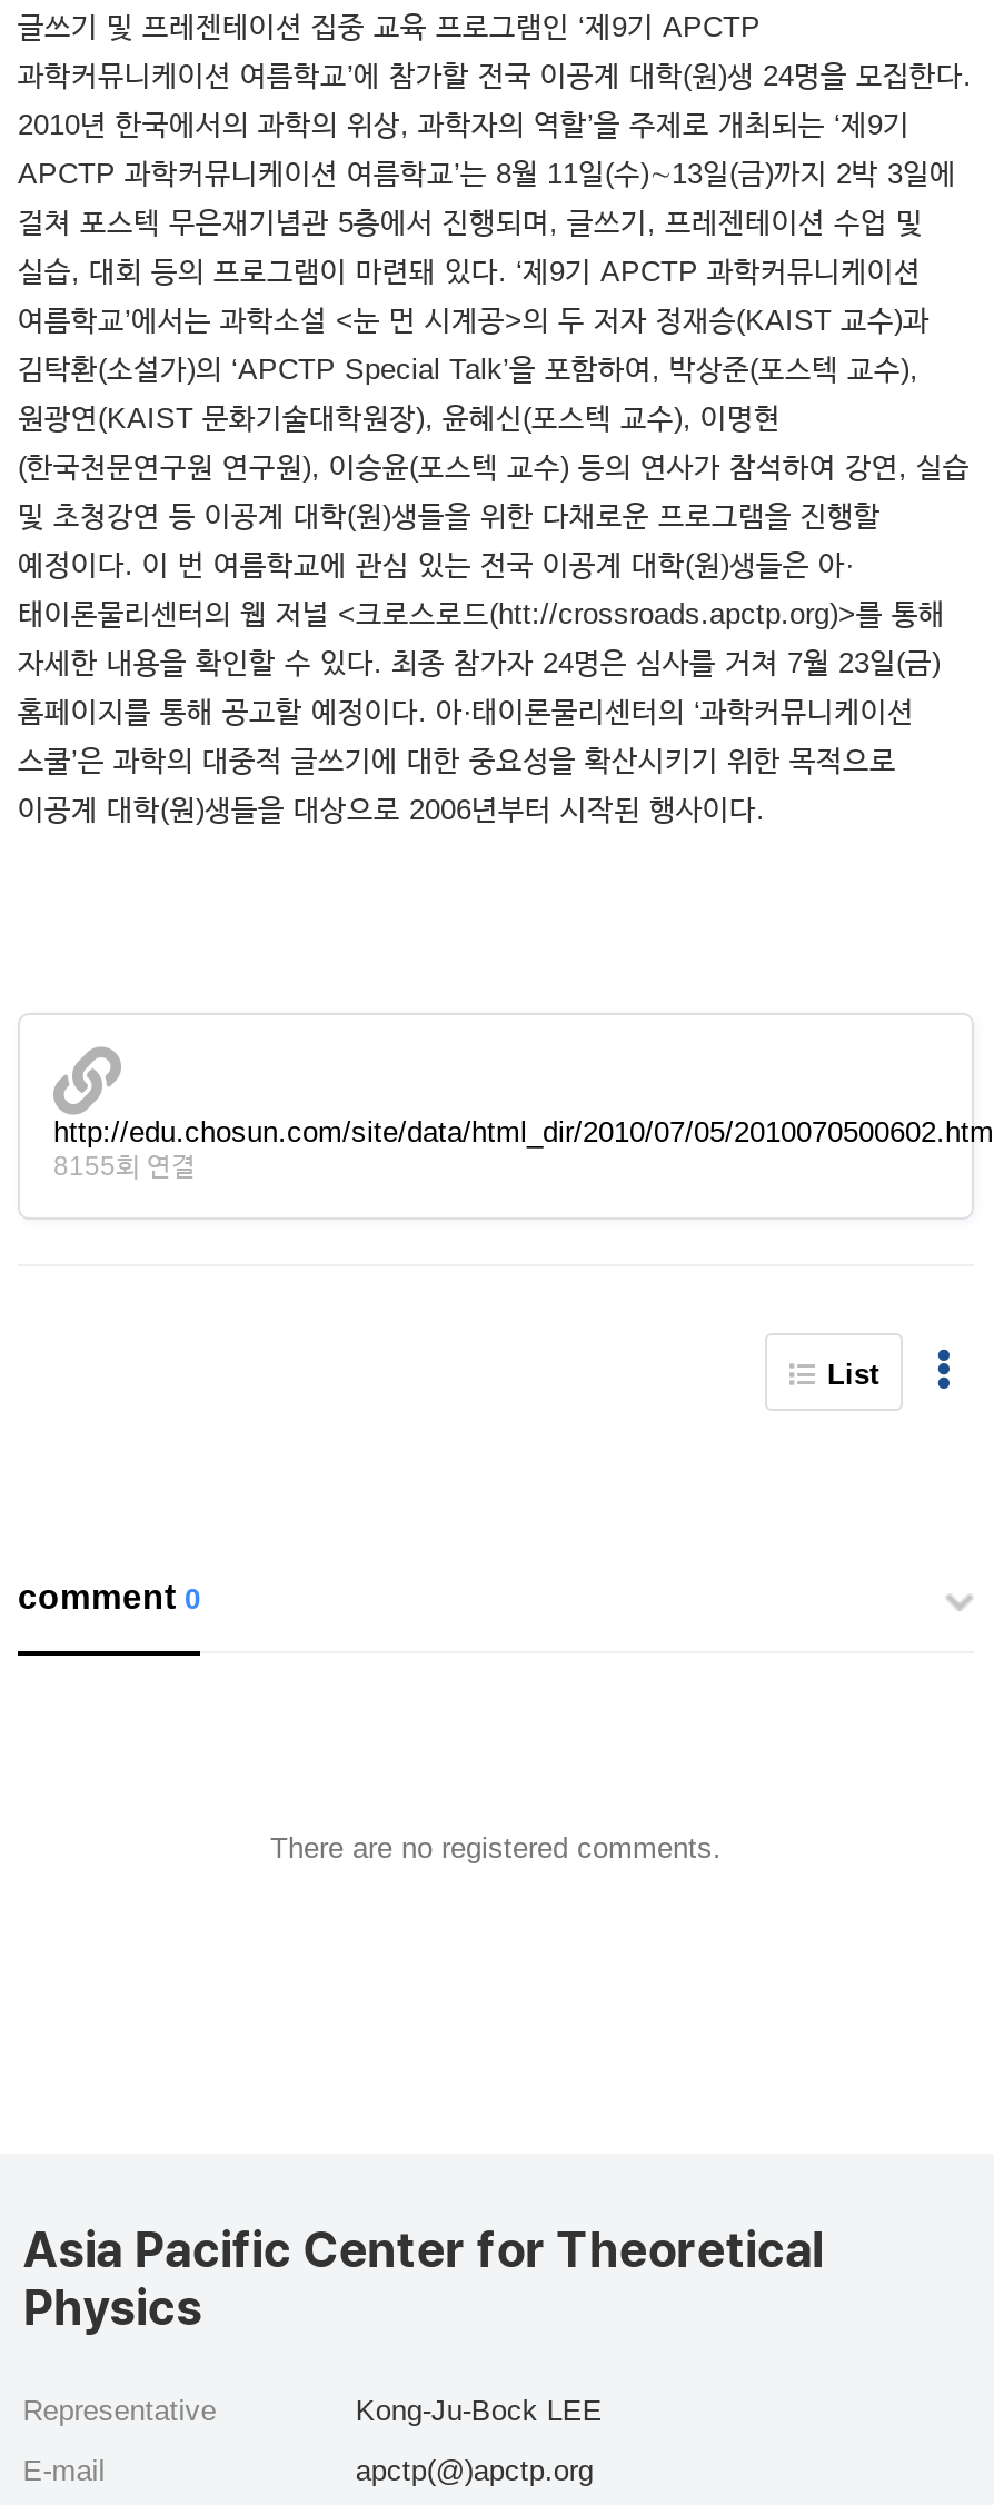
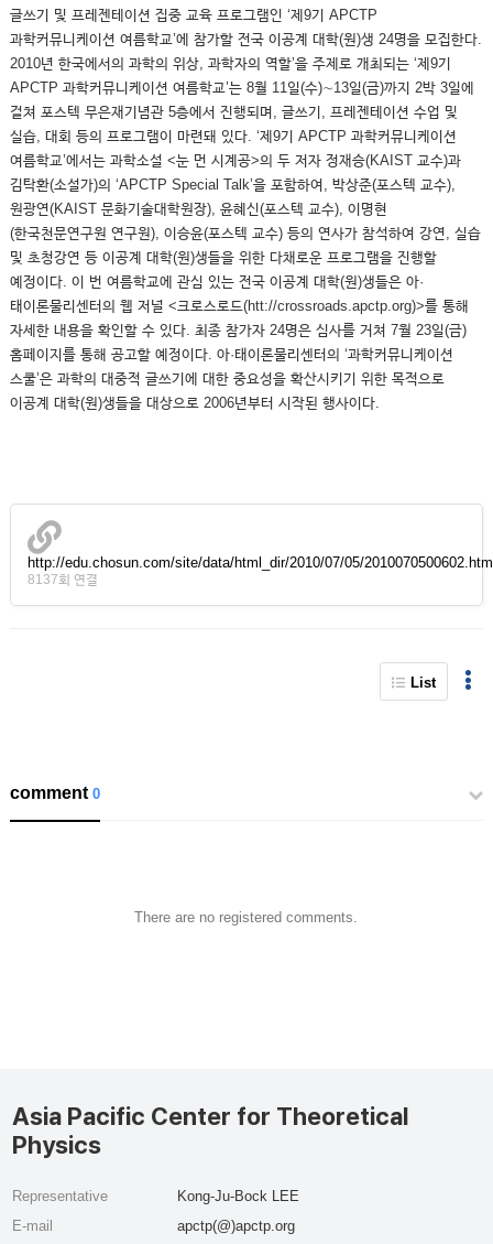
[53,1151,196,1182] 8155회 연결 -> [28,572,98,587] 8137회 연결

